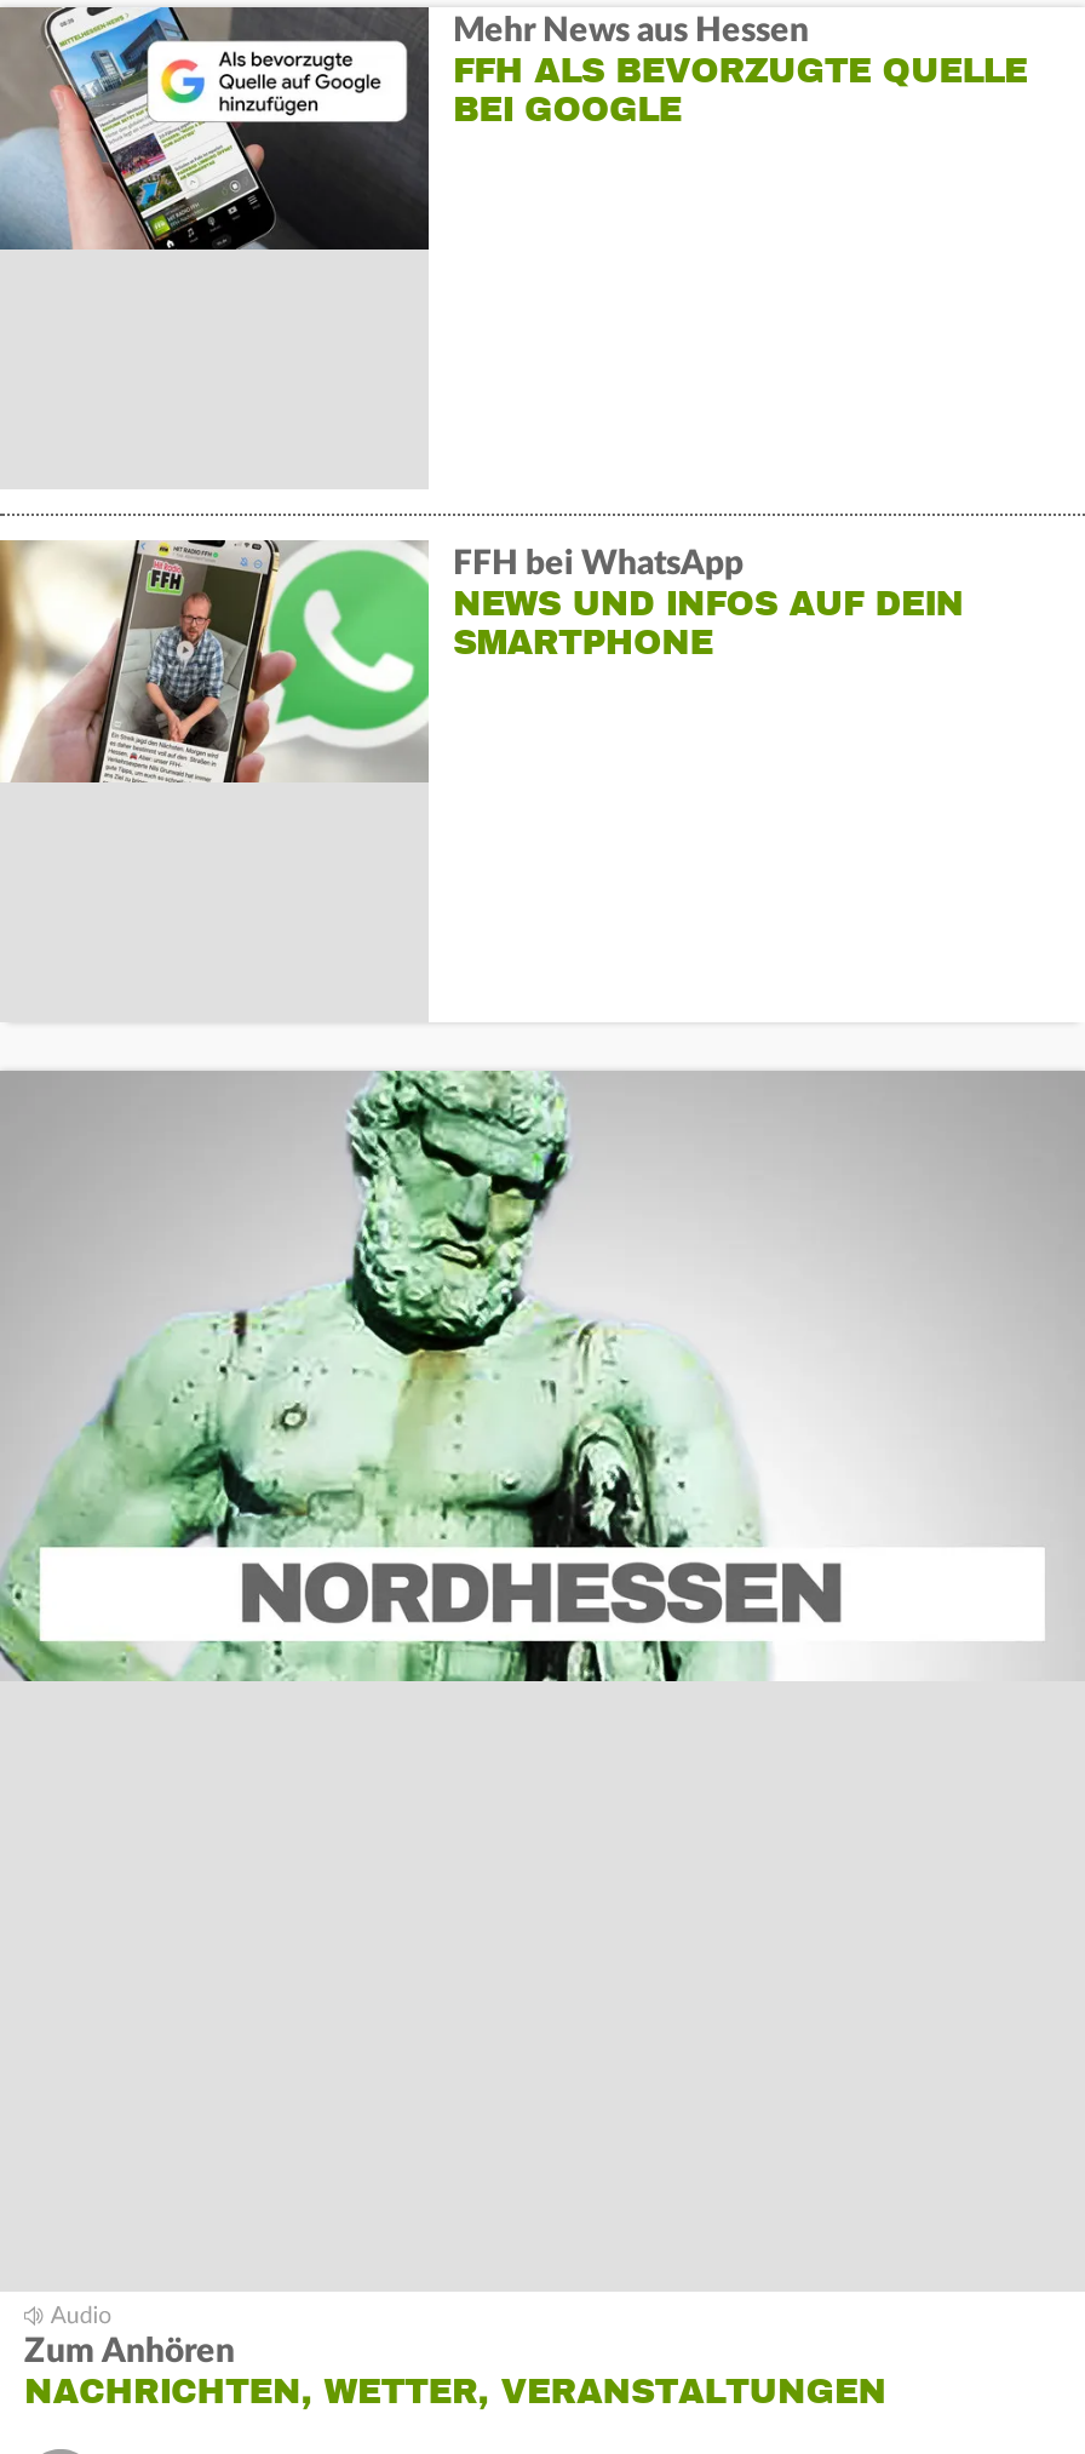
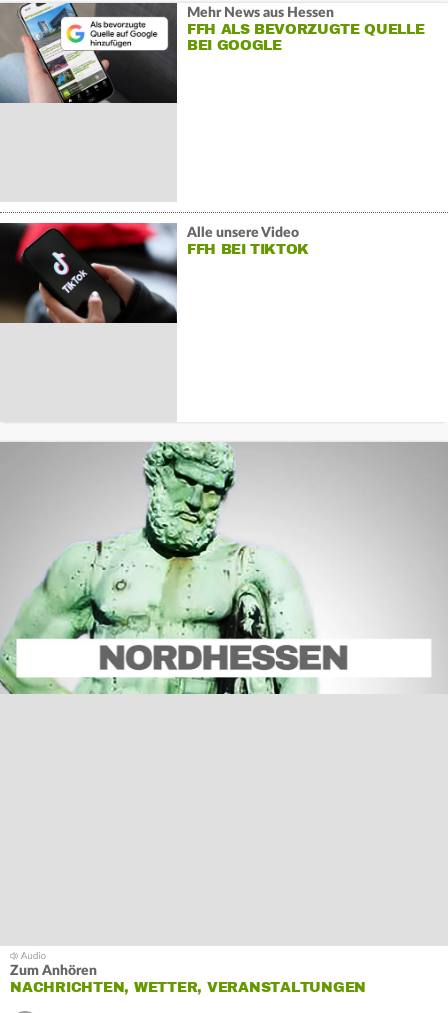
[7,538,964,785] [image] | FFH bei WhatsApp | NEWS UND INFOS AUF DEIN | SMARTPHONE -> [3,222,309,324] [image] | Alle unsere Video | FFH BEI TIKTOK

